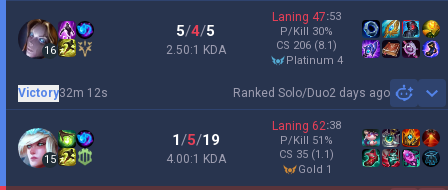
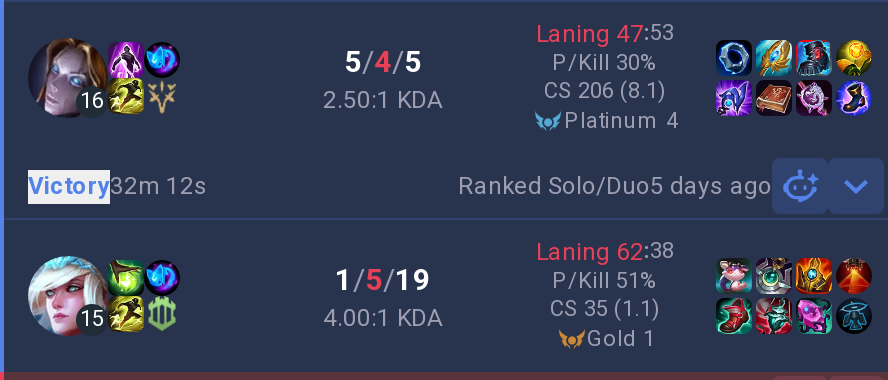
[233,85,390,100] Ranked Solo/Duo2 days ago -> [458,171,772,200] Ranked Solo/Duo5 days ago

